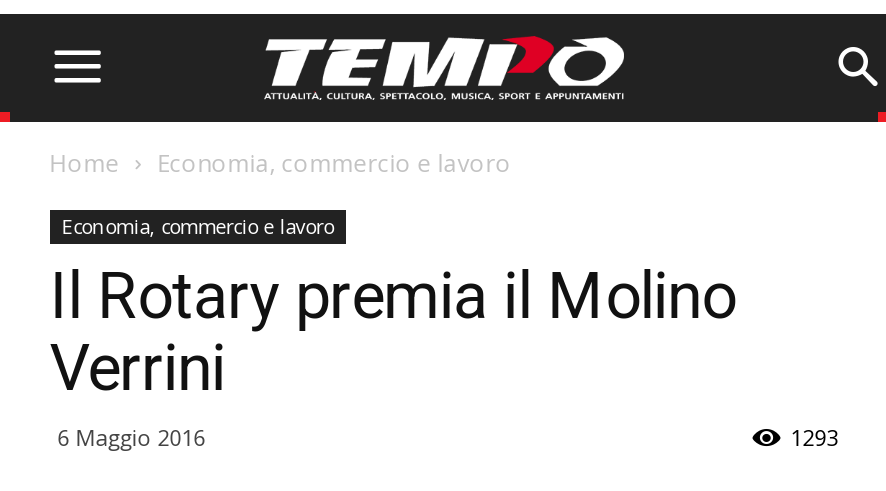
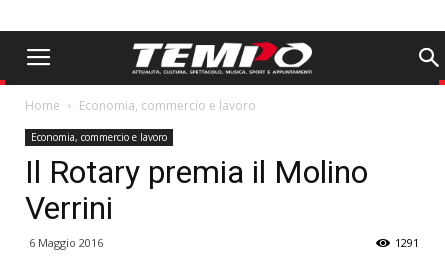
[791,422,839,452] 1293 -> [395,235,419,250] 1291

